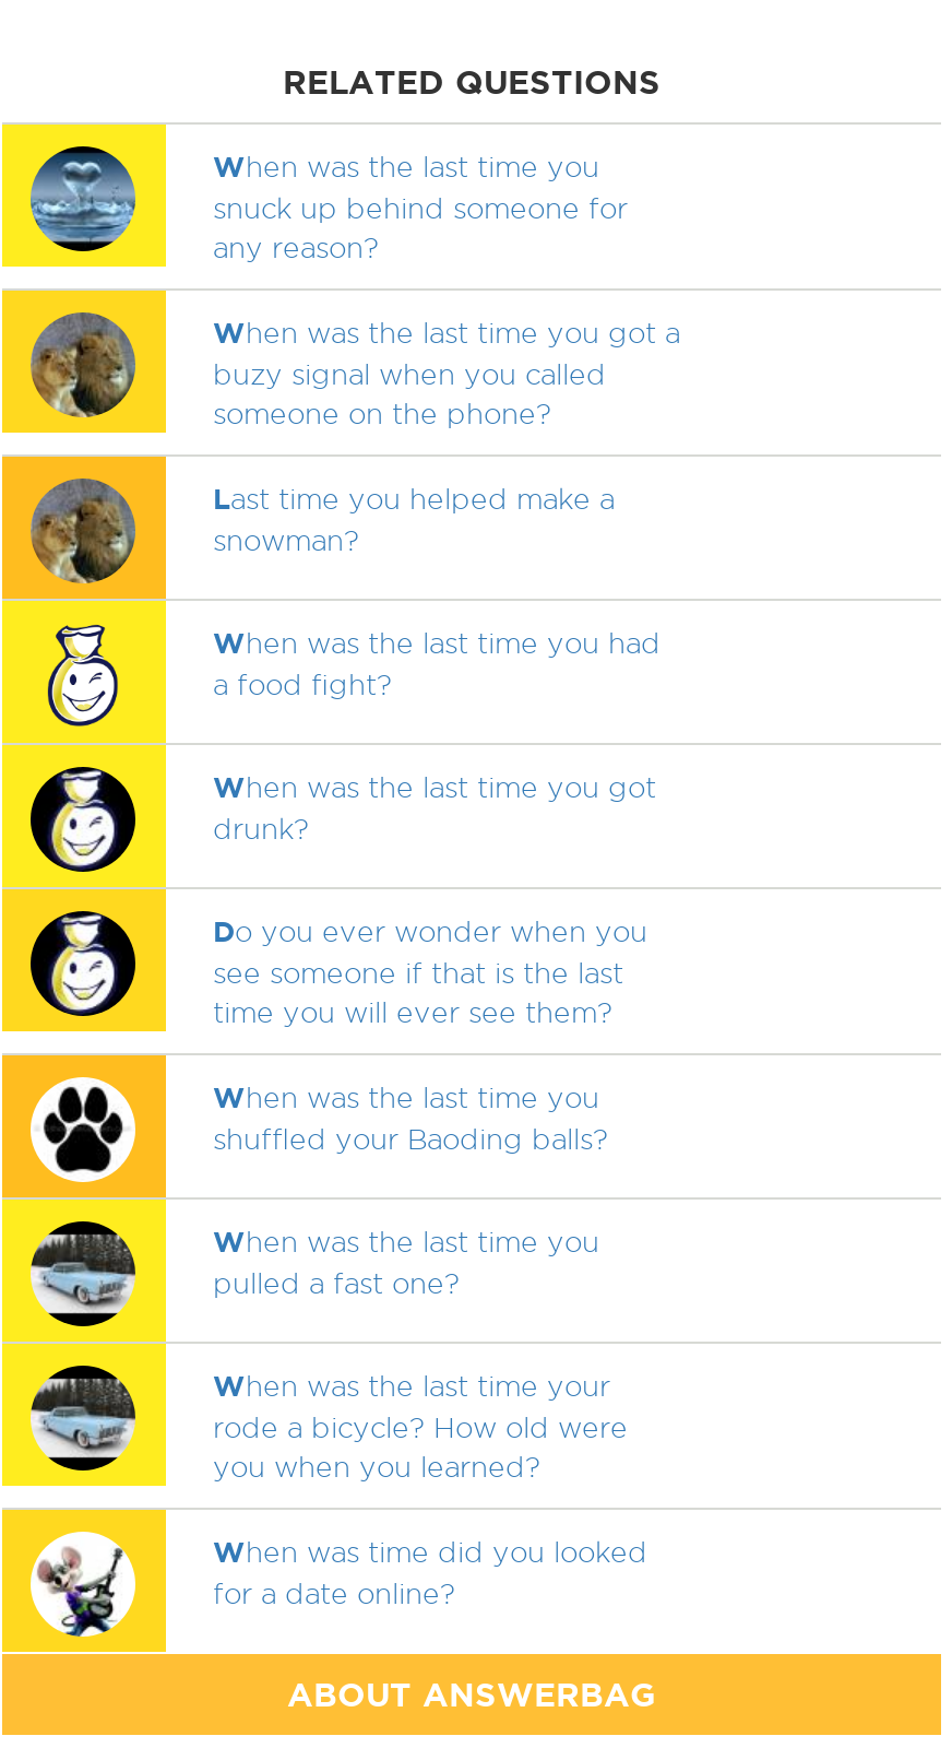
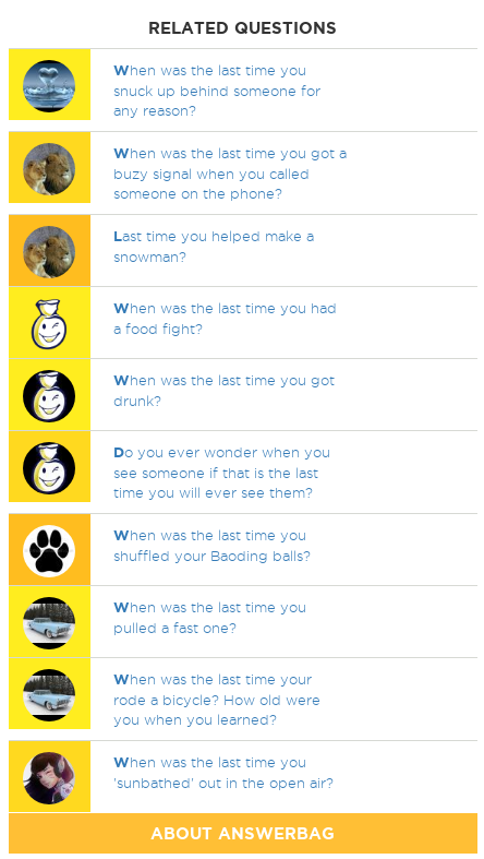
[31,1529,647,1639] [image] | When was time did you looked | for a date online? -> [23,751,334,806] [image] | When was the last time you | 'sunbathed' out in the open air?

